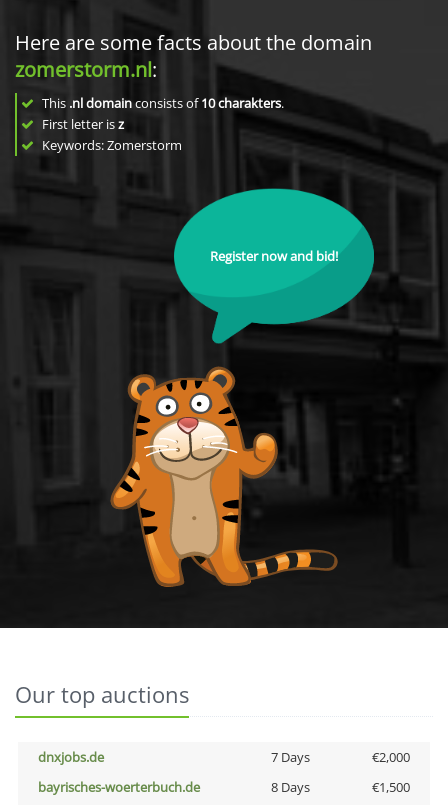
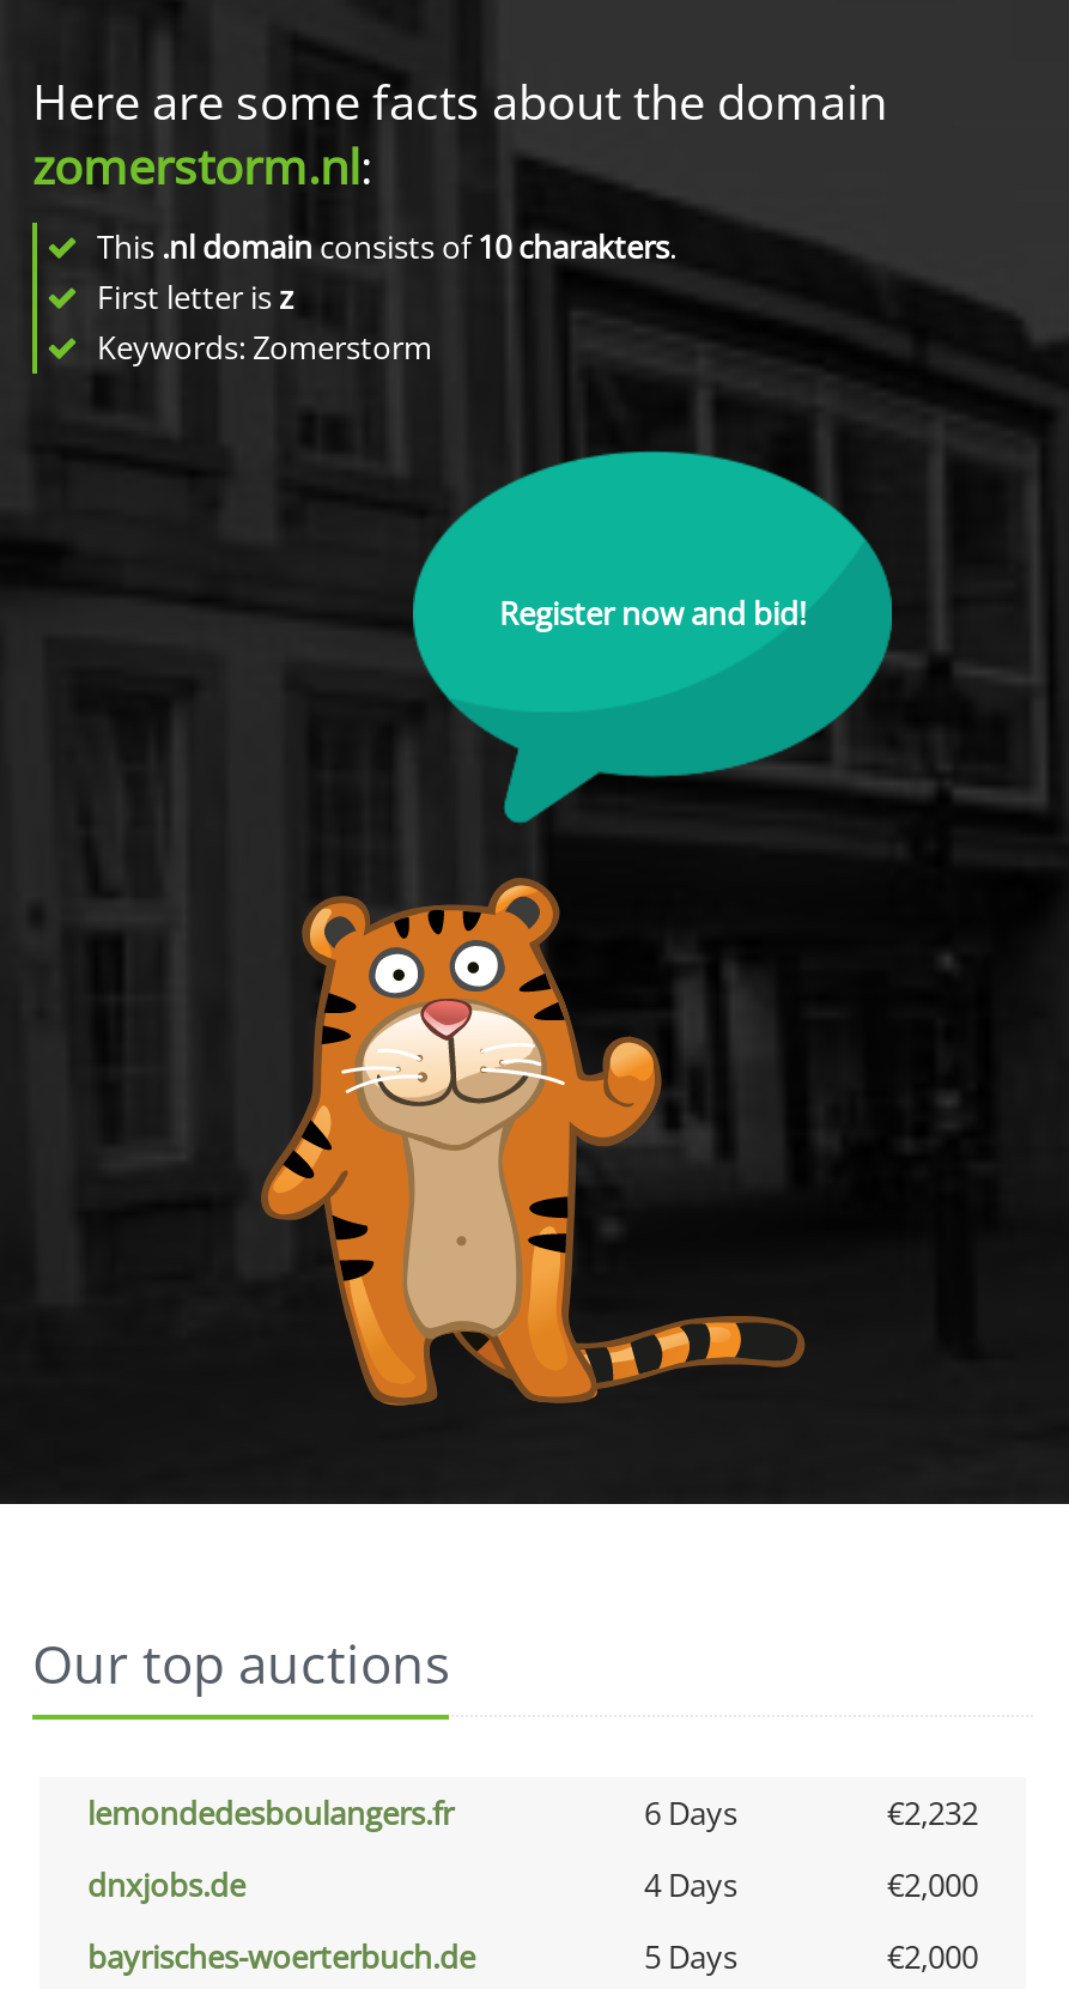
none -> [87,1791,978,1835] lemondedesboulangers.fr | 6 Days | €2,232
[270,748,309,766] 7 Days -> [644,1863,737,1906] 4 Days
[270,778,309,796] 8 Days -> [644,1935,737,1978] 5 Days
[372,778,410,796] €1,500 -> [887,1935,978,1978] €2,000

